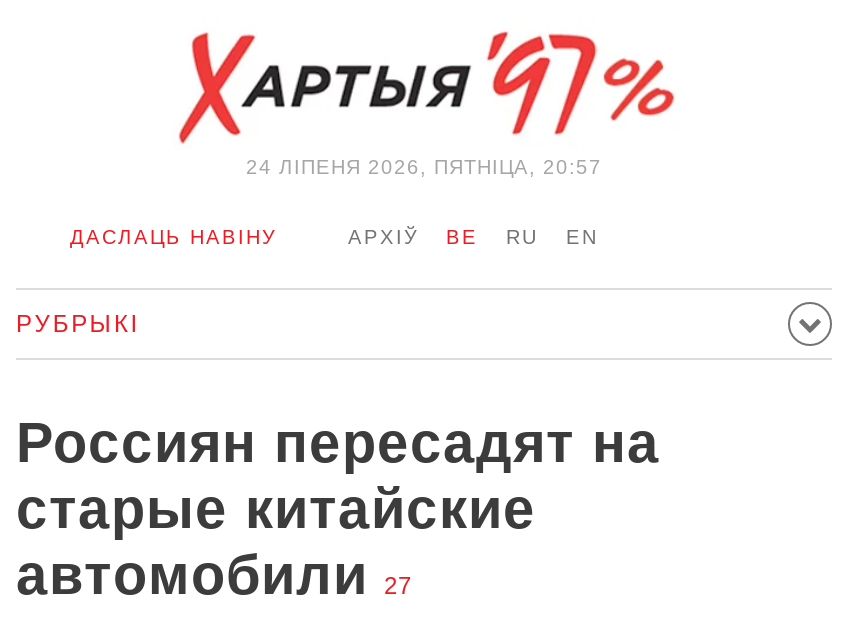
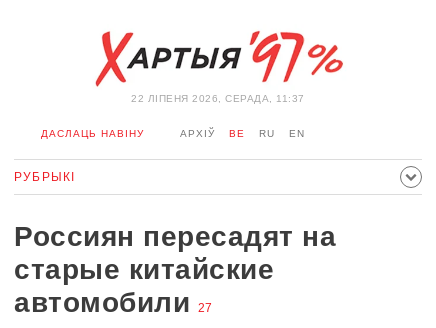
[246,156,602,178] 24 ЛIПЕНЯ 2026, ПЯТНІЦА, 20:57 -> [131,93,305,104] 22 ЛIПЕНЯ 2026, СЕРАДА, 11:37

